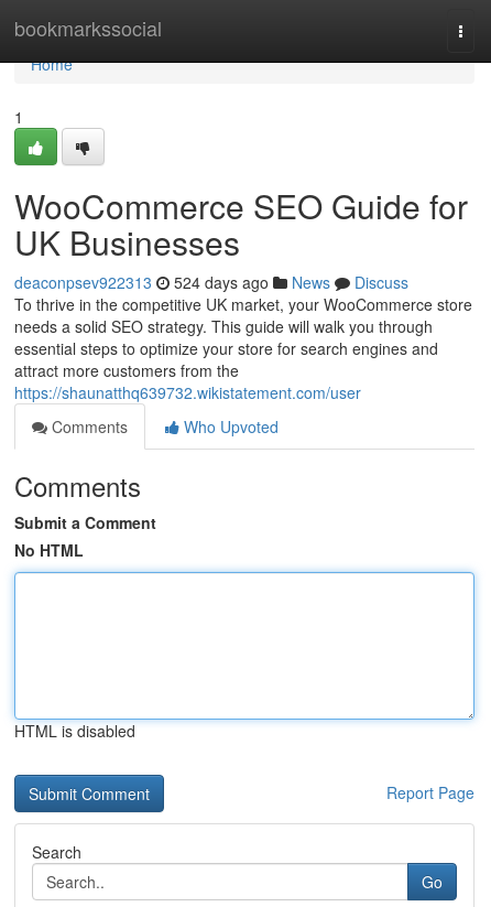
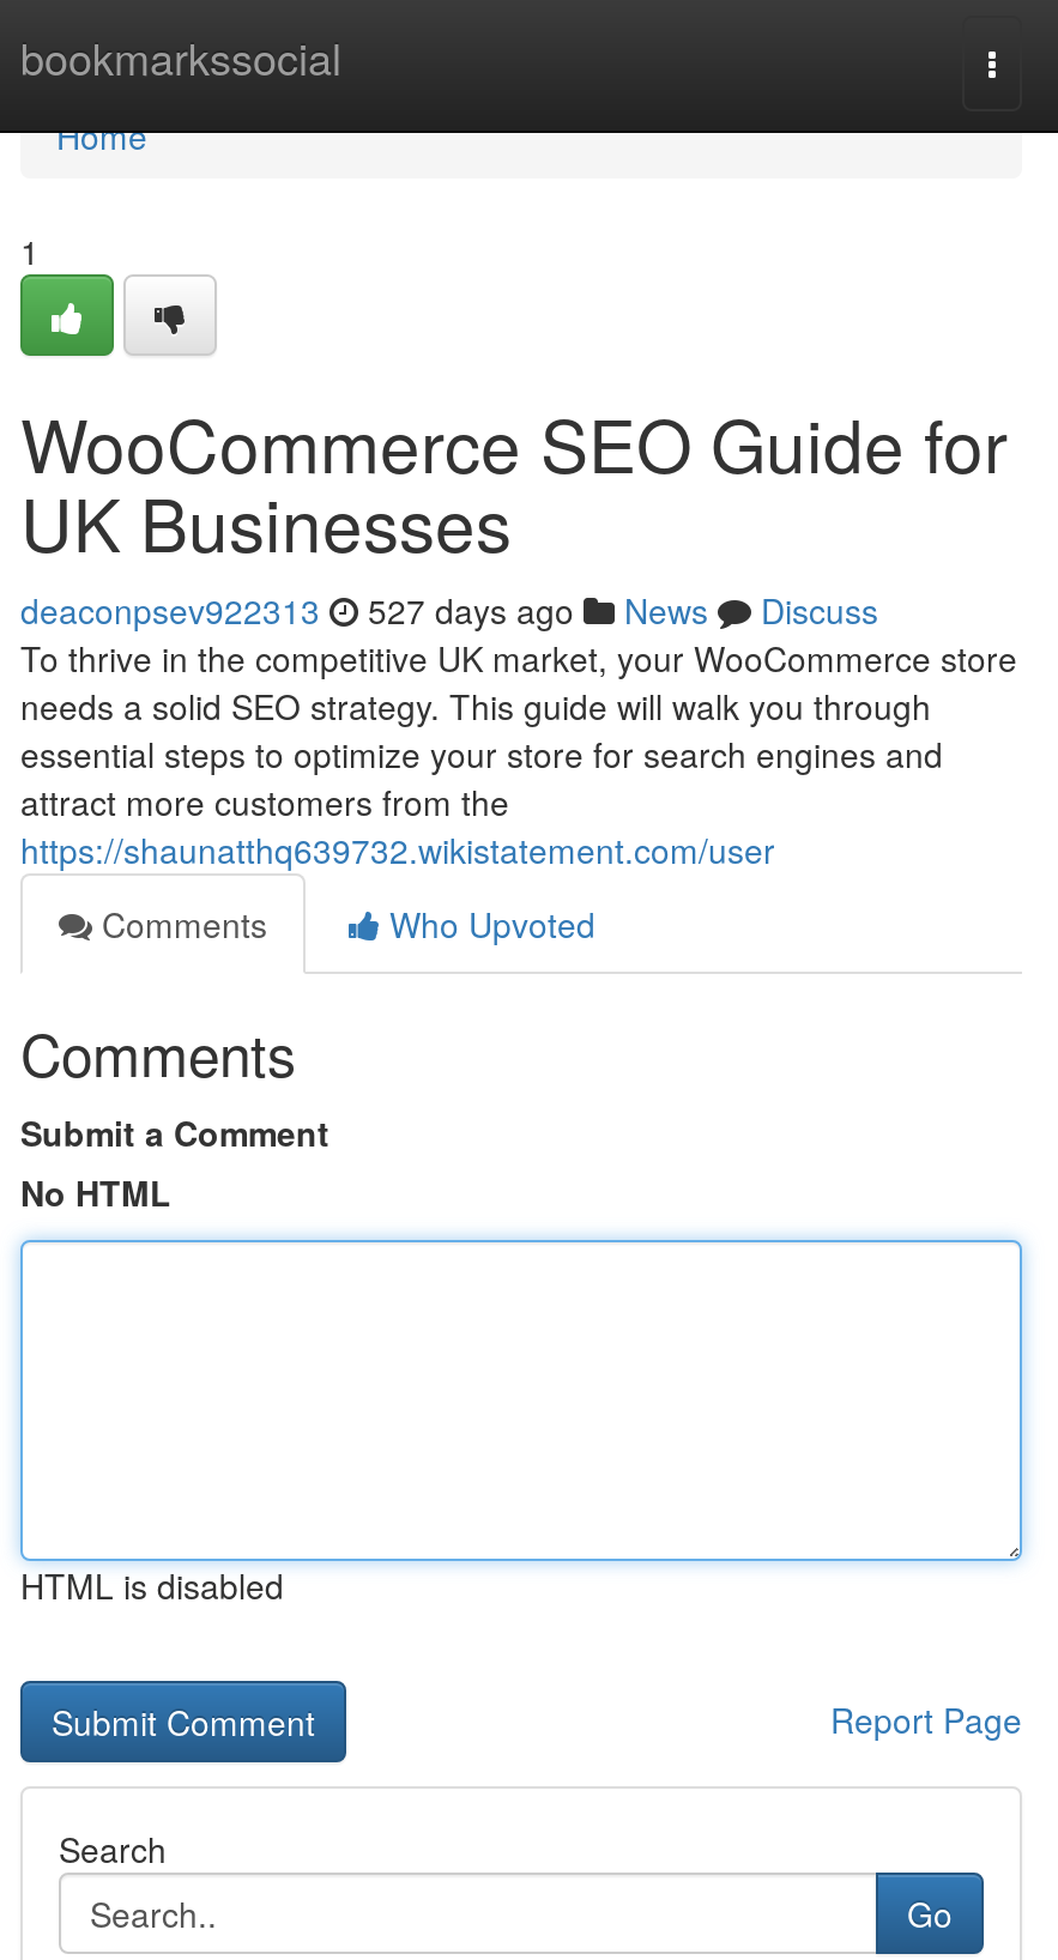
[14,271,408,293] deaconpsev922313 524 days ago News Discuss -> [20,586,878,634] deaconpsev922313 527 days ago News Discuss

